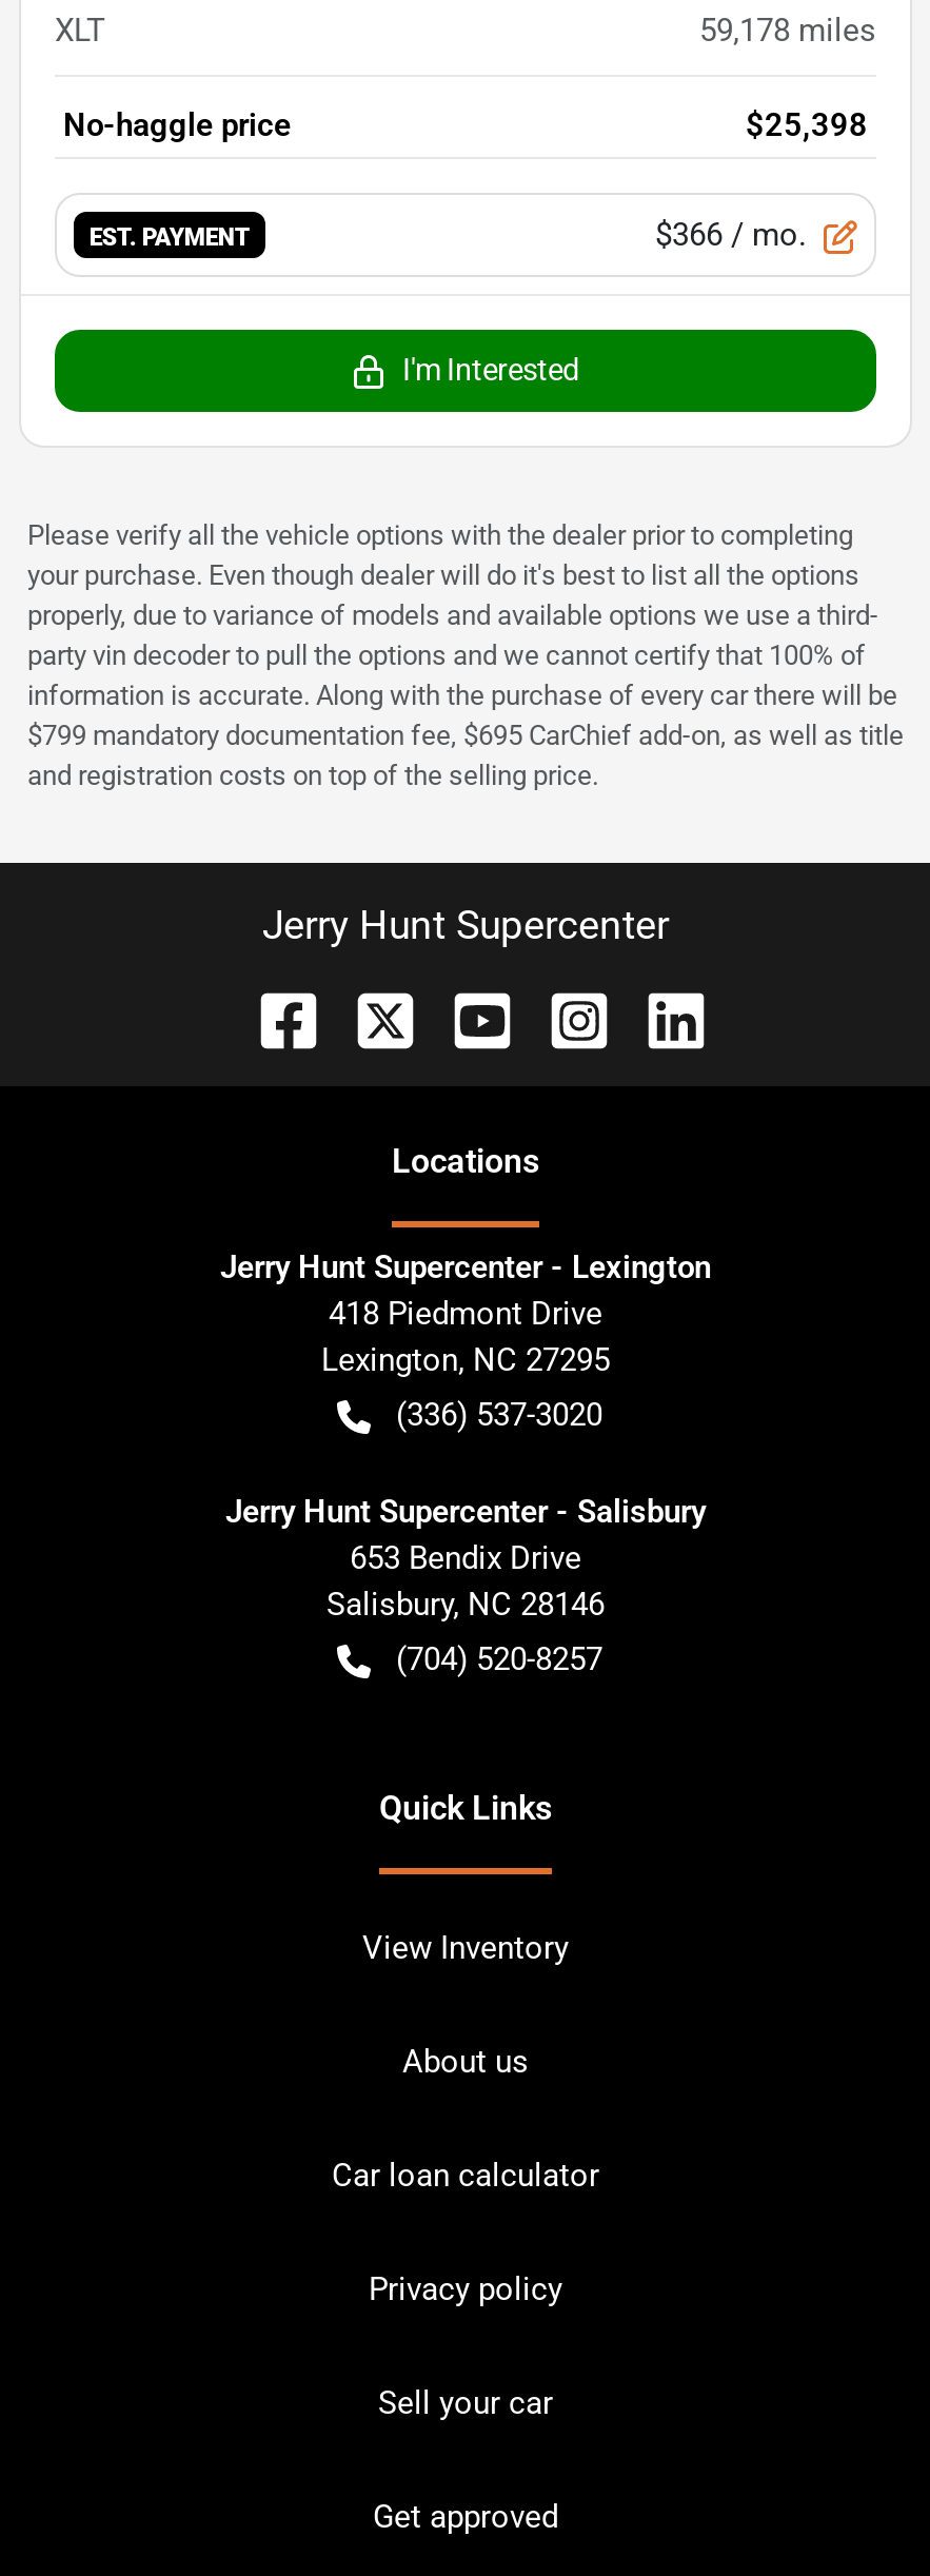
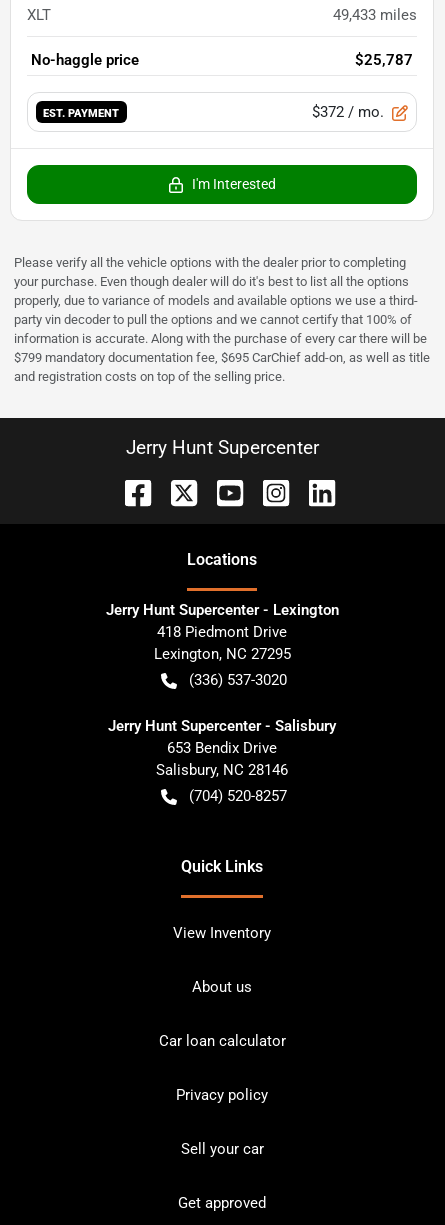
[699,11,876,49] 59,178 miles -> [333,6,417,24] 49,433 miles
[746,106,868,144] $25,398 -> [355,51,413,69] $25,787
[655,216,807,254] $366 / mo. -> [312,103,384,121] $372 / mo.

